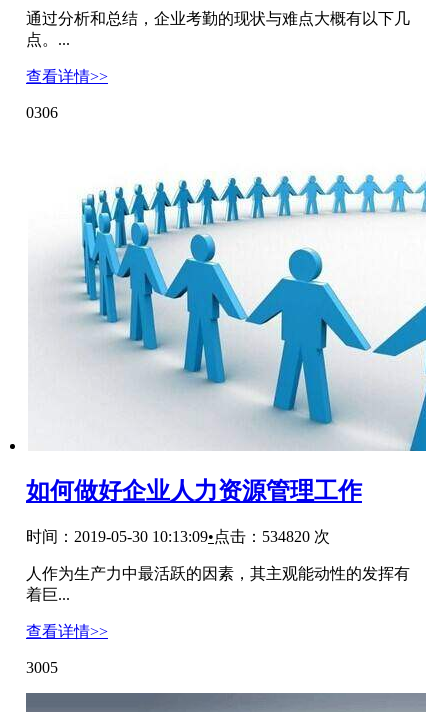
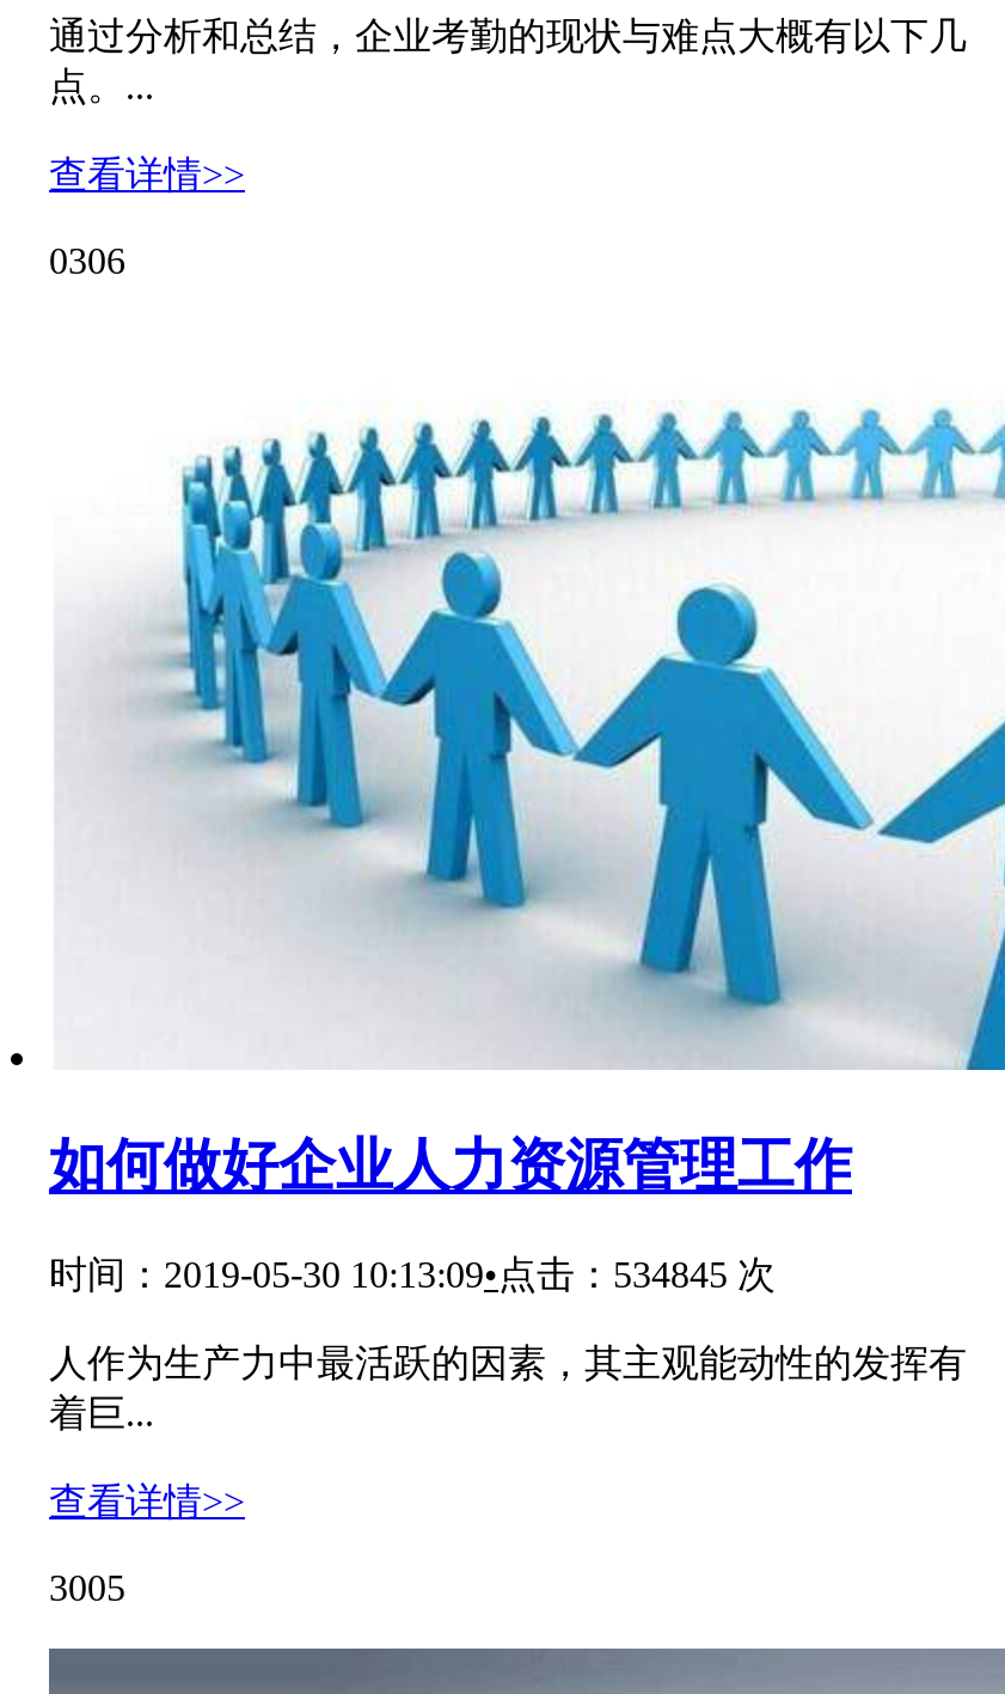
[26,528,330,545] 时间：2019-05-30 10:13:09•点击：534820 次 -> [49,1253,776,1294] 时间：2019-05-30 10:13:09•点击：534845 次

